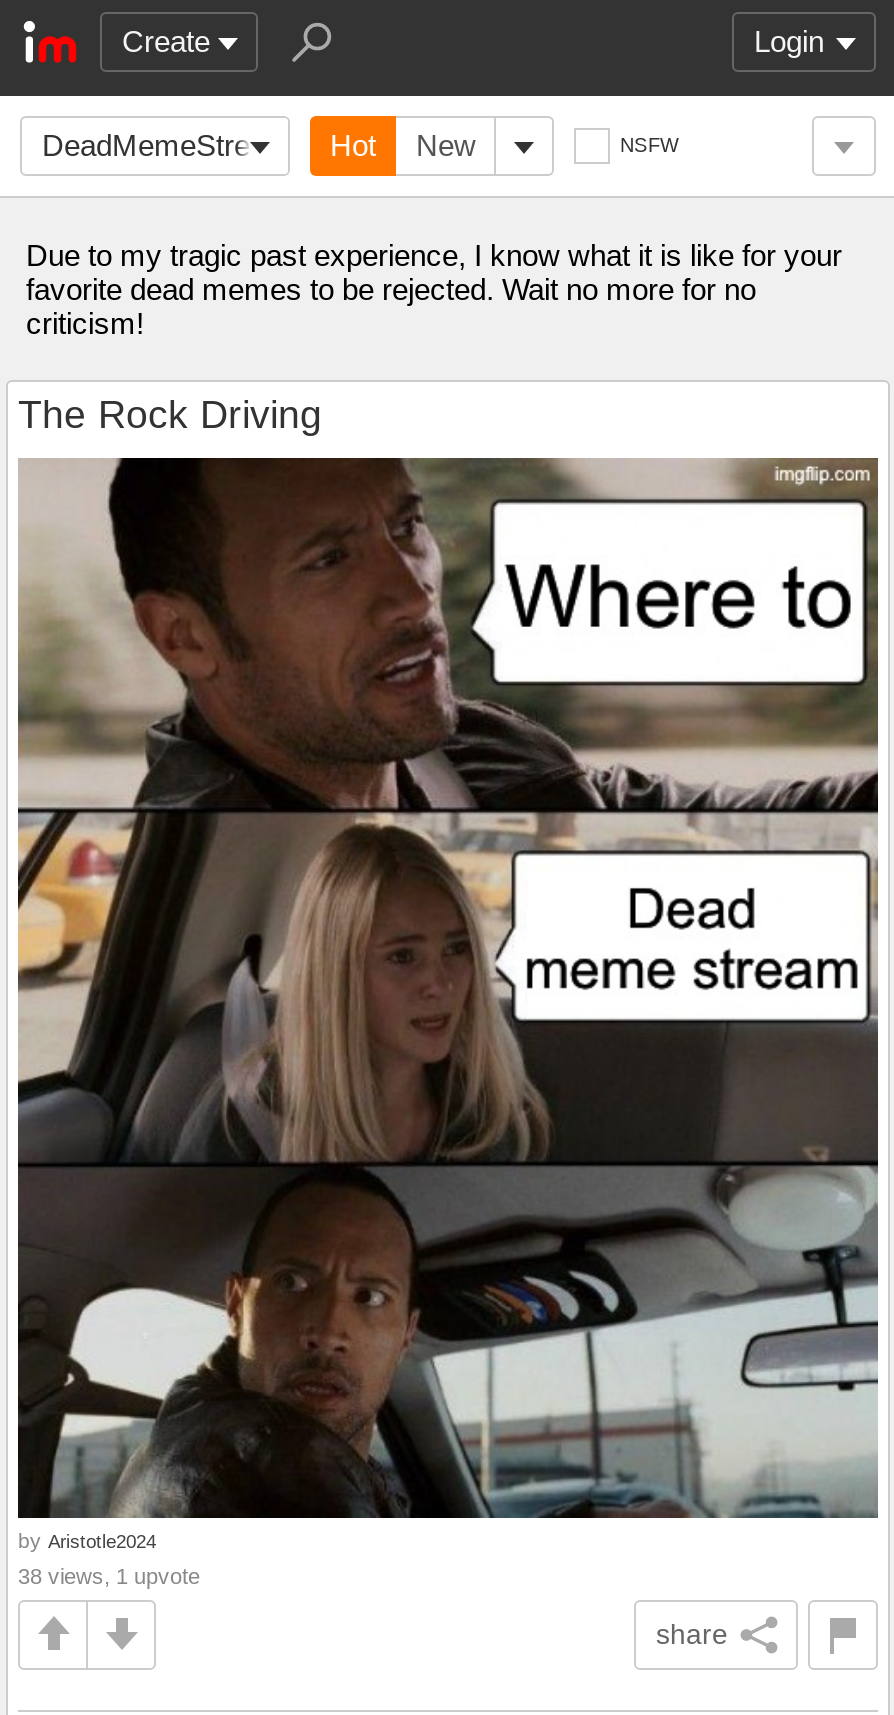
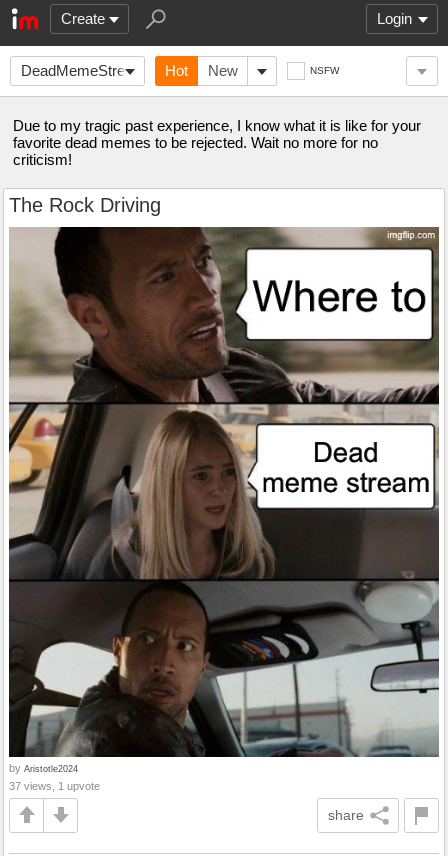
[18,1563,200,1587] 38 views, 1 upvote -> [9,780,100,792] 37 views, 1 upvote

